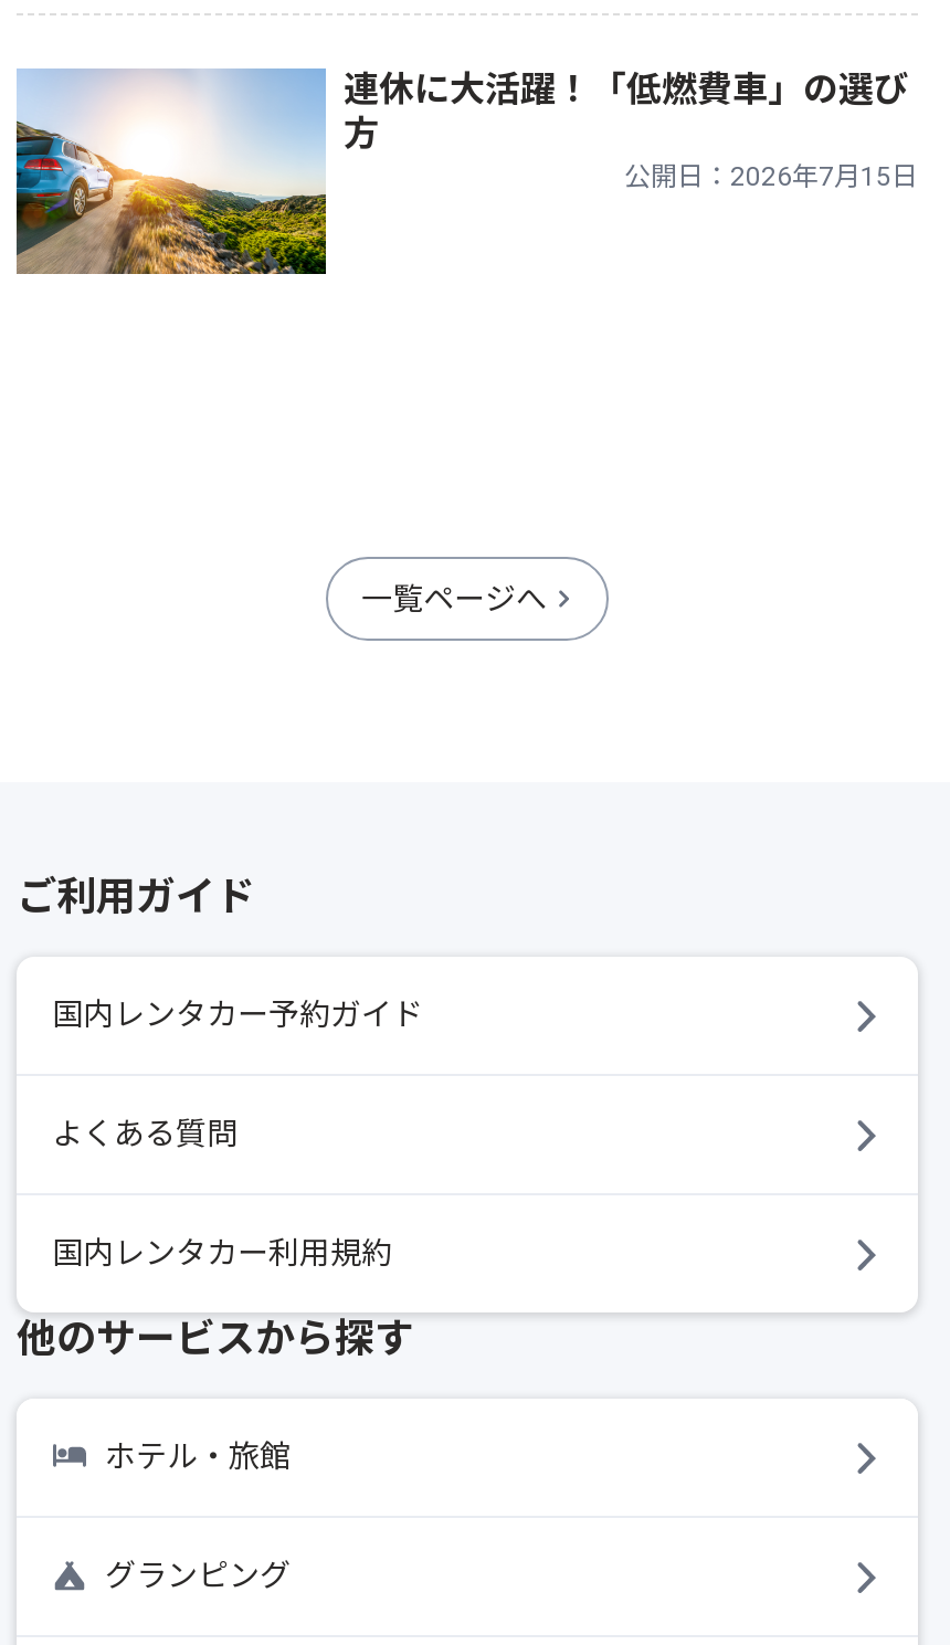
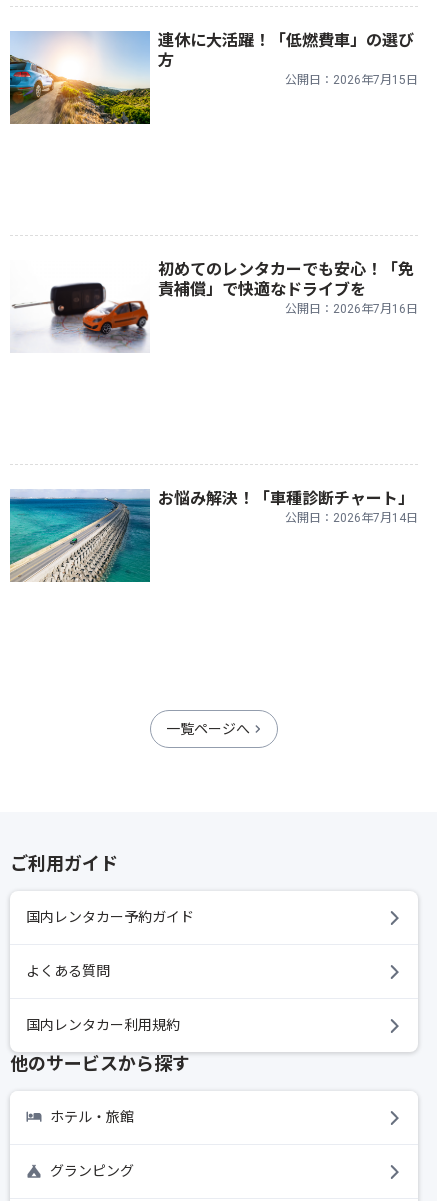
none -> [9,489,418,583] [image] | お悩み解決！「車種診断チャート」 | 公開日：2026年7月14日
none -> [11,260,418,353] [image] | 初めてのレンタカーでも安心！「免 | 責補償」で快適なドライブを | 公開日：2026年7月16日

